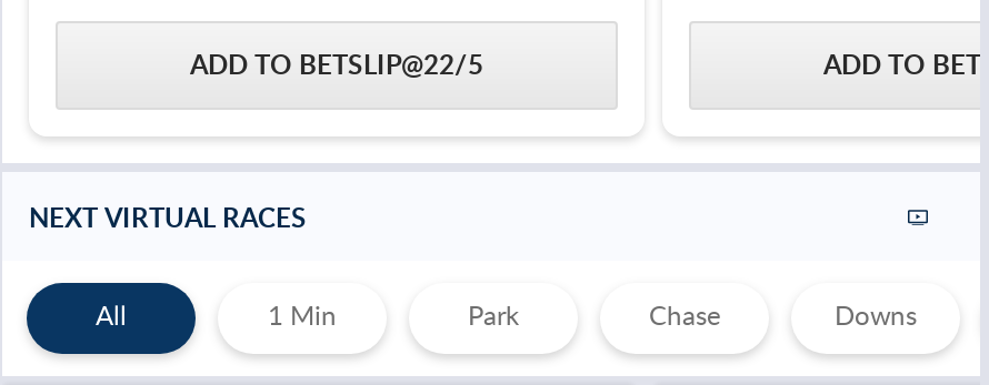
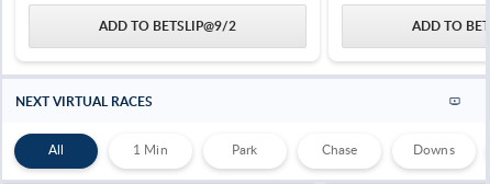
[190,46,483,84] ADD TO BETSLIP@22/5 -> [99,17,236,35] ADD TO BETSLIP@9/2

